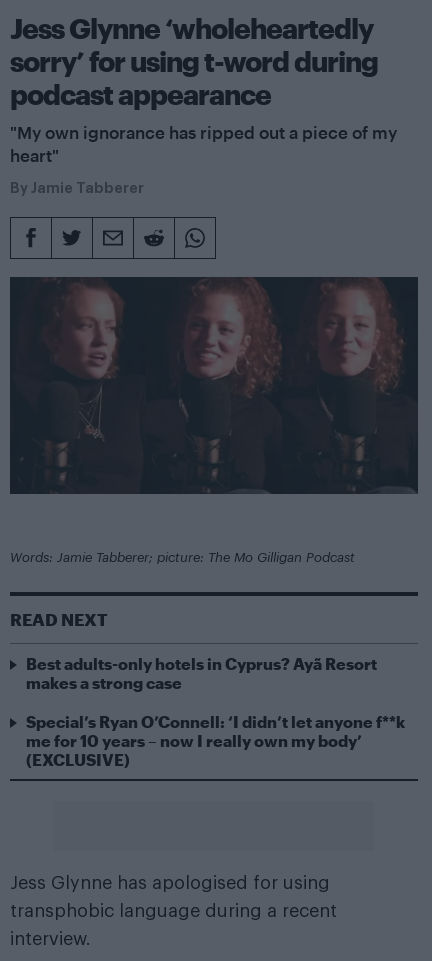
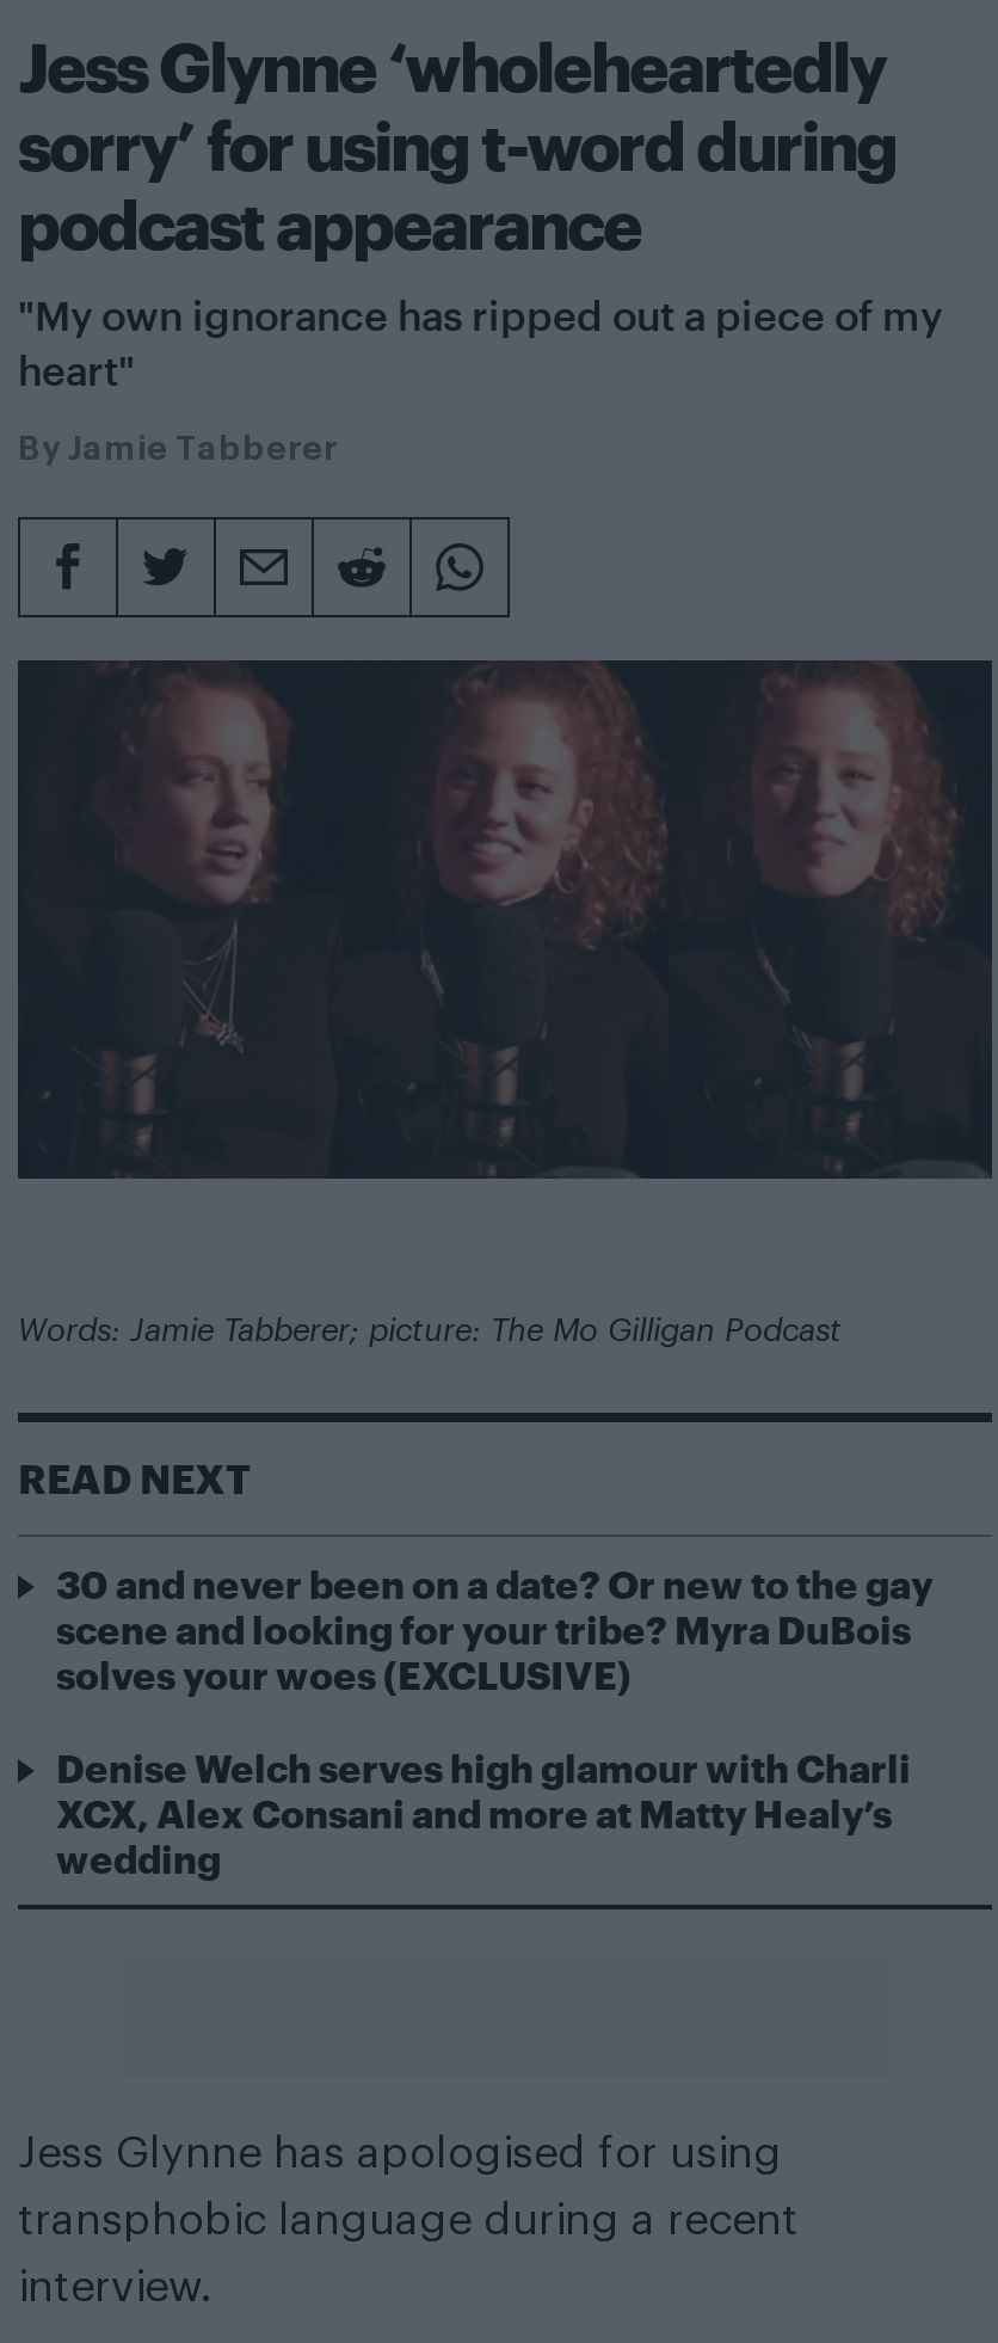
[26,654,377,692] Best adults-only hotels in Cyprus? Ayã Resort | makes a strong case -> [56,1562,932,1698] 30 and never been on a date? Or new to the gay | scene and looking for your tribe? Myra DuBois | solves your woes (EXCLUSIVE)
[26,712,405,769] Special’s Ryan O’Connell: ‘I didn’t let anyone f**k | me for 10 years – now I really own my body’ | (EXCLUSIVE) -> [56,1745,911,1882] Denise Welch serves high glamour with Charli | XCX, Alex Consani and more at Matty Healy’s | wedding

